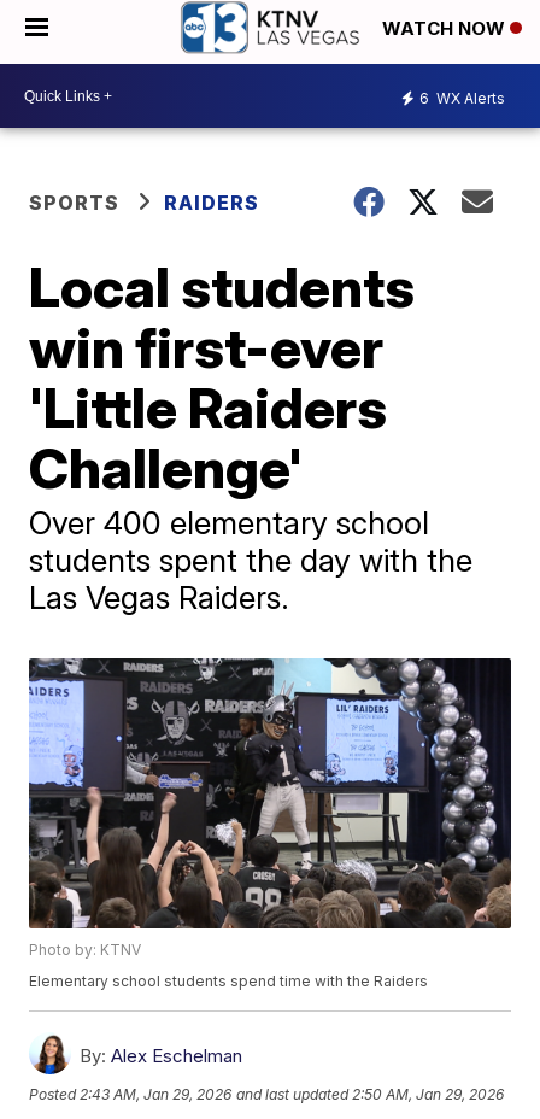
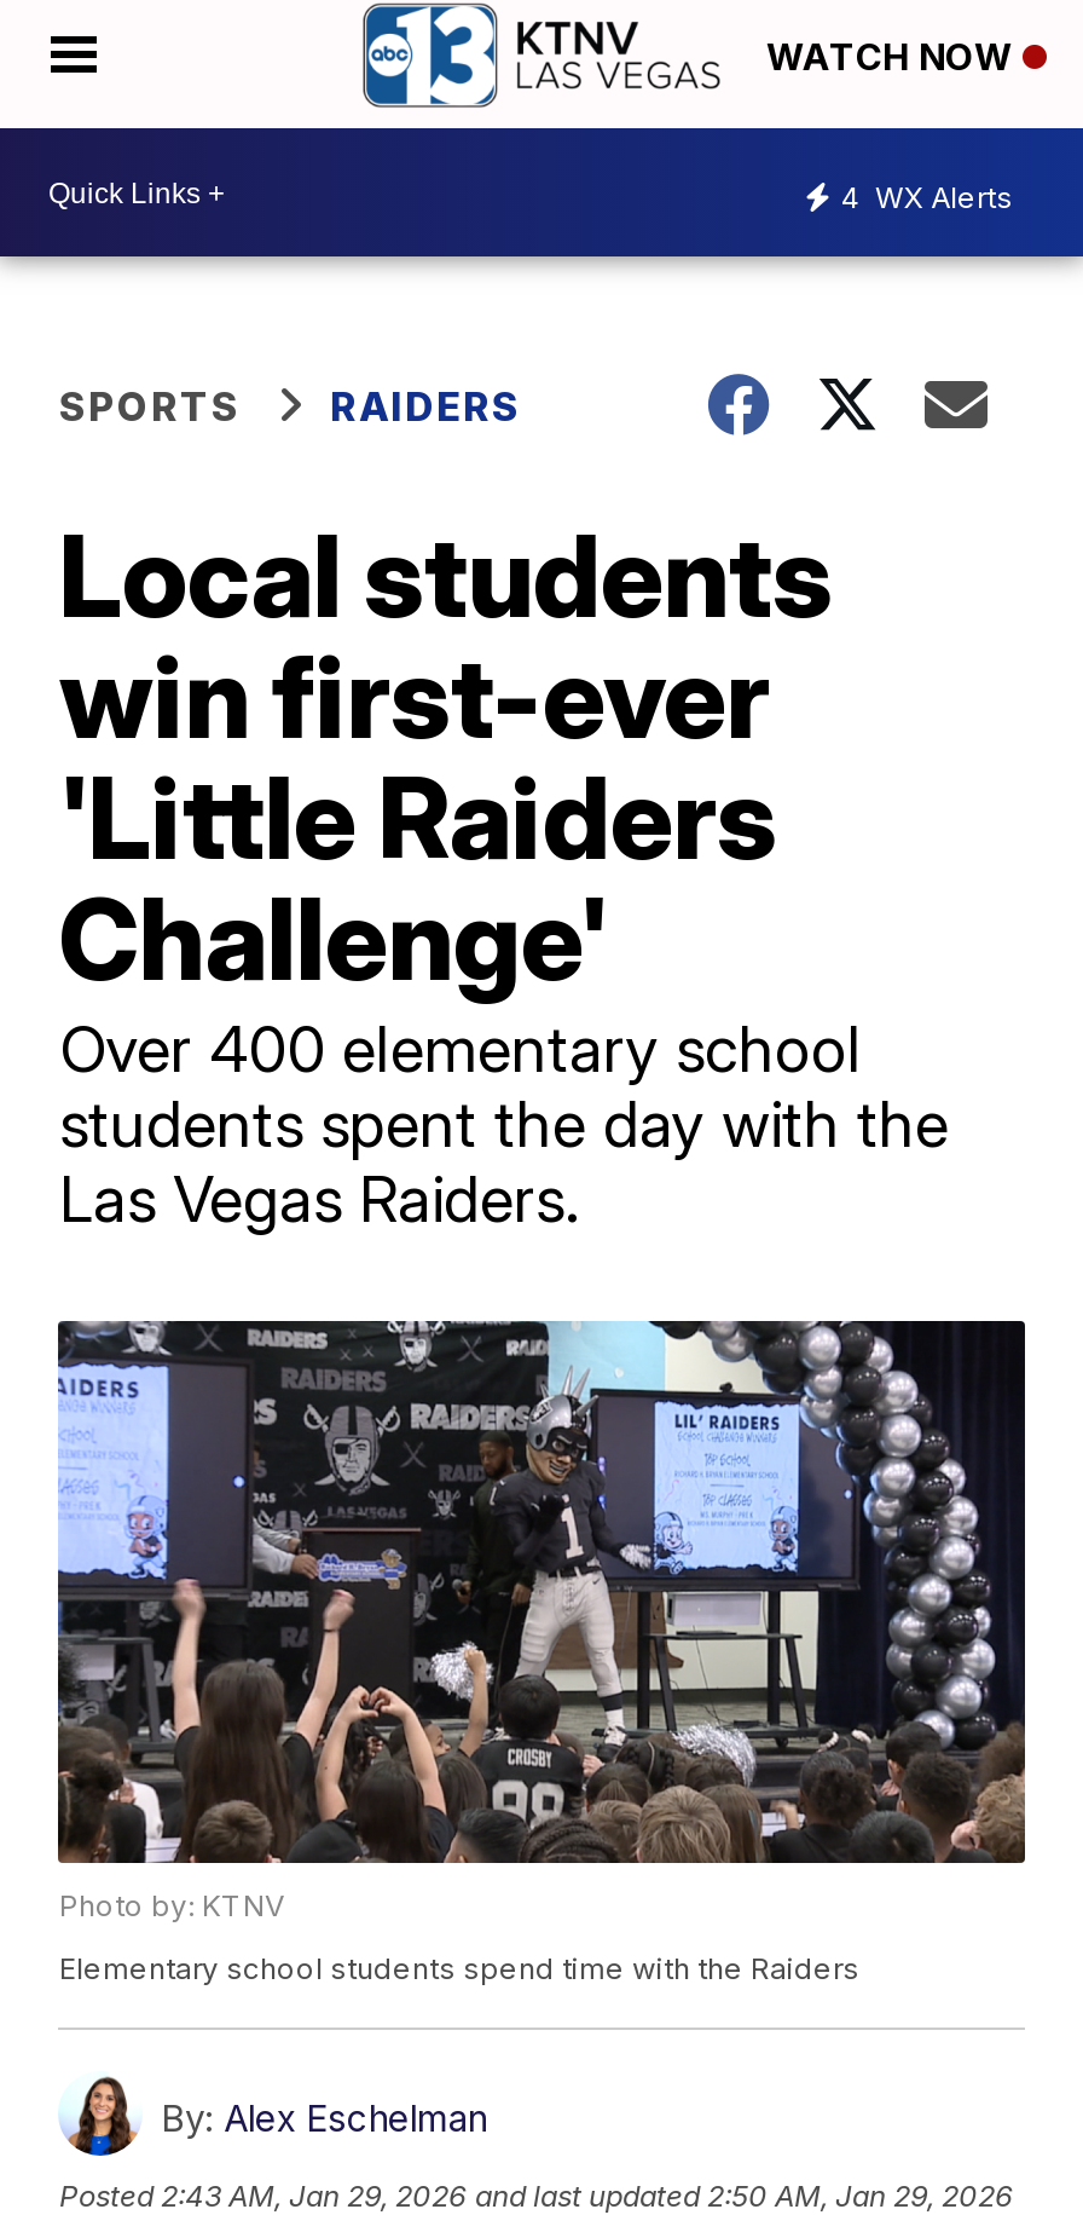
[419,89,505,107] 6 WX Alerts -> [841,178,1013,214] 4 WX Alerts

